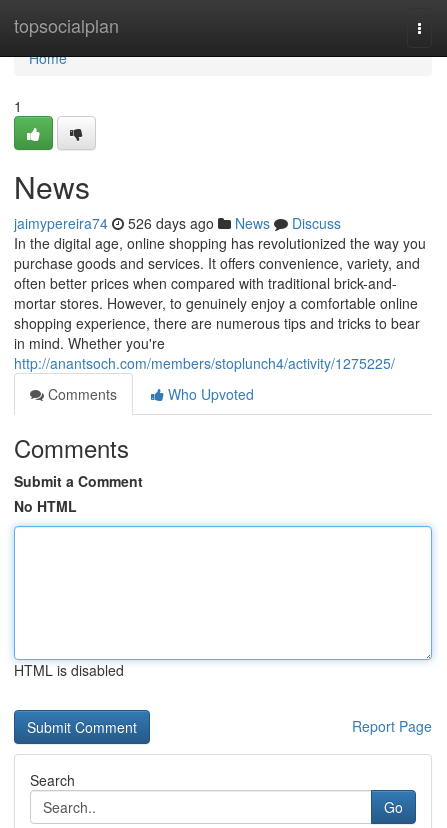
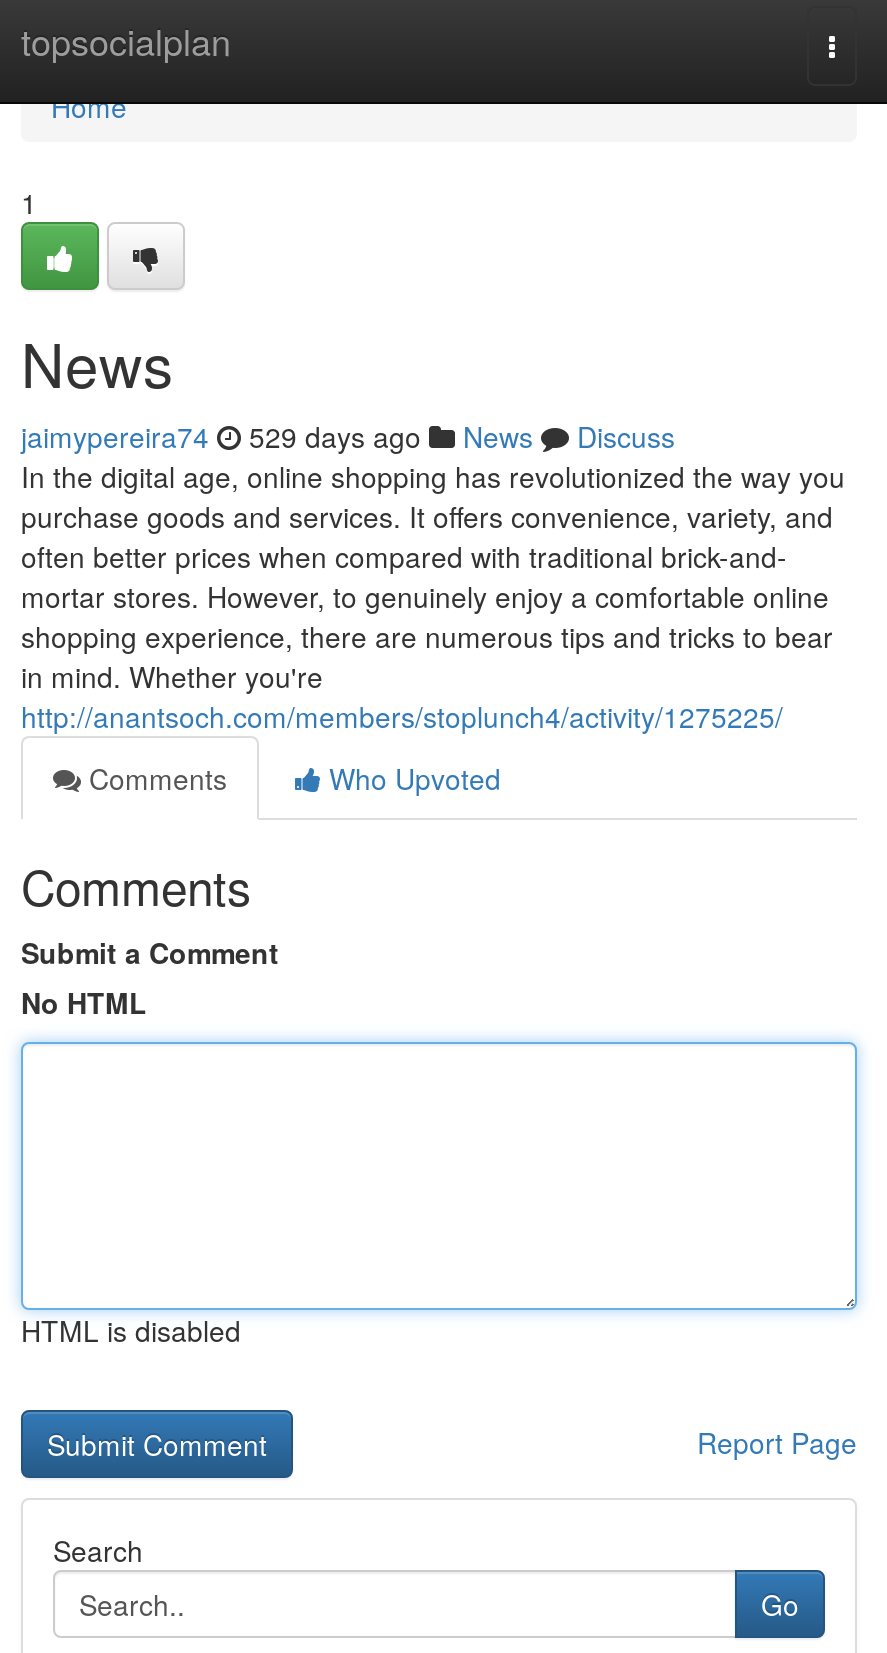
[14,213,341,233] jaimypereira74 526 days ago News Discuss -> [21,416,675,456] jaimypereira74 529 days ago News Discuss

